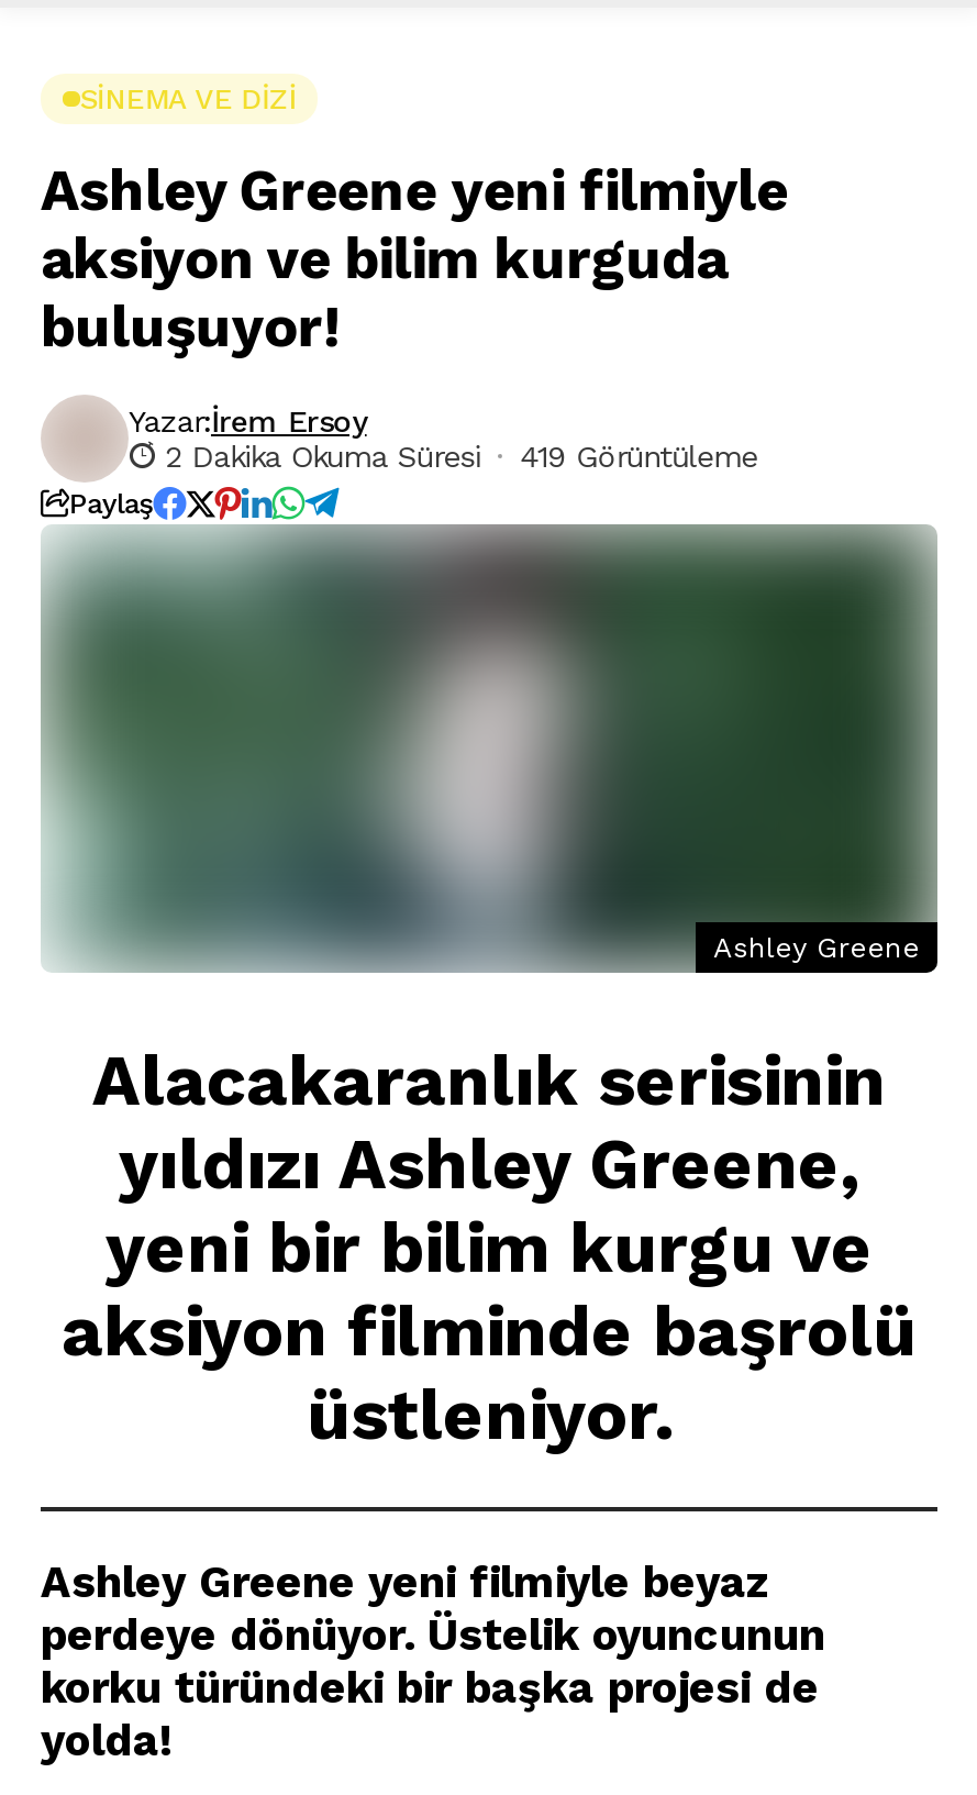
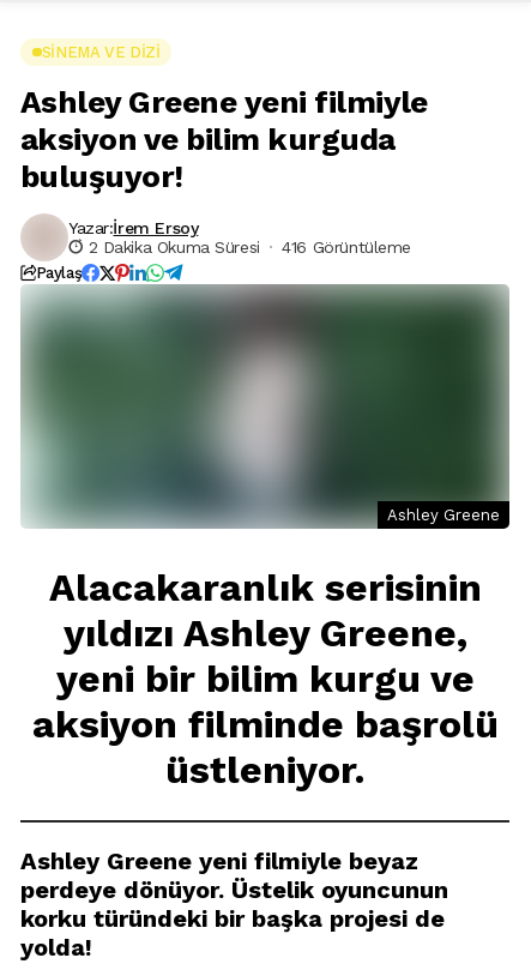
[165,439,757,474] 2 Dakika Okuma Süresi 419 Görüntüleme -> [88,237,411,257] 2 Dakika Okuma Süresi 416 Görüntüleme

